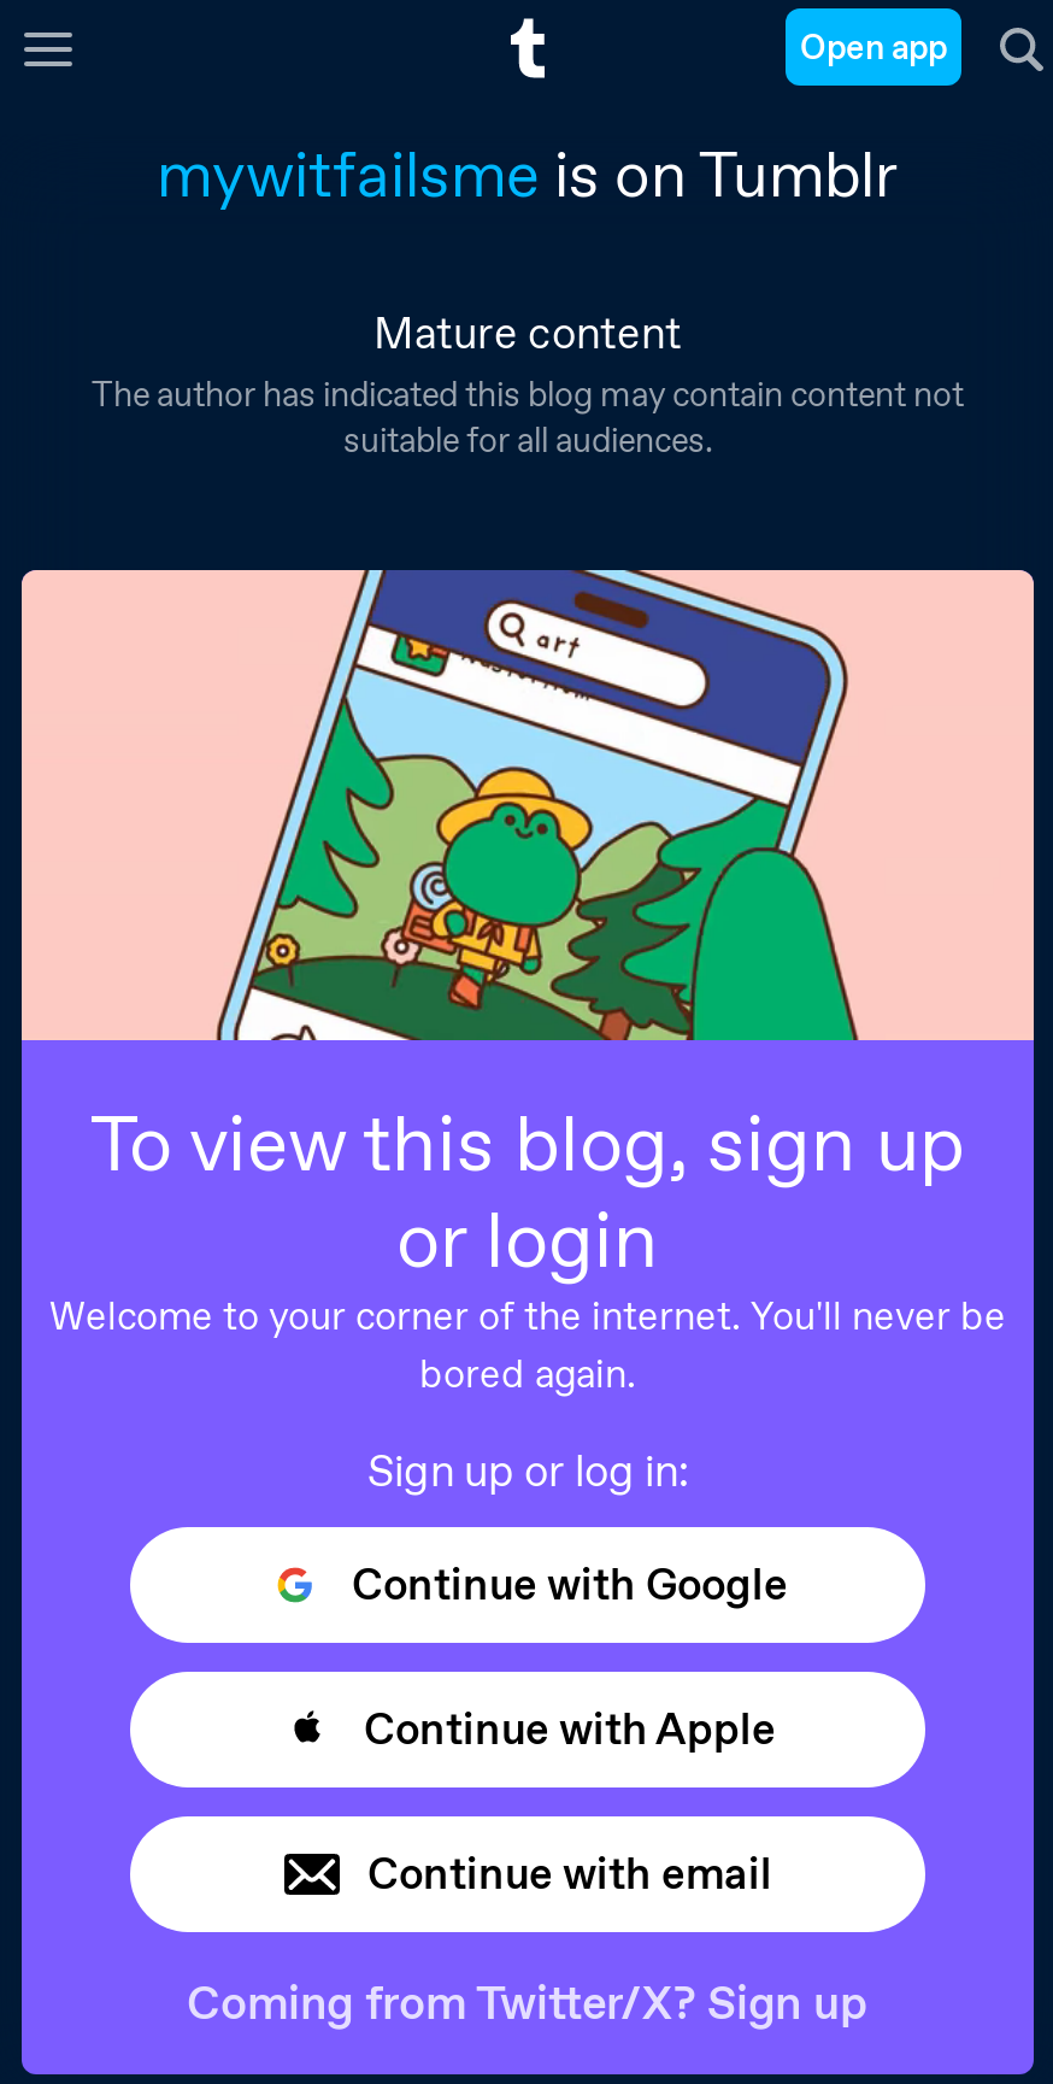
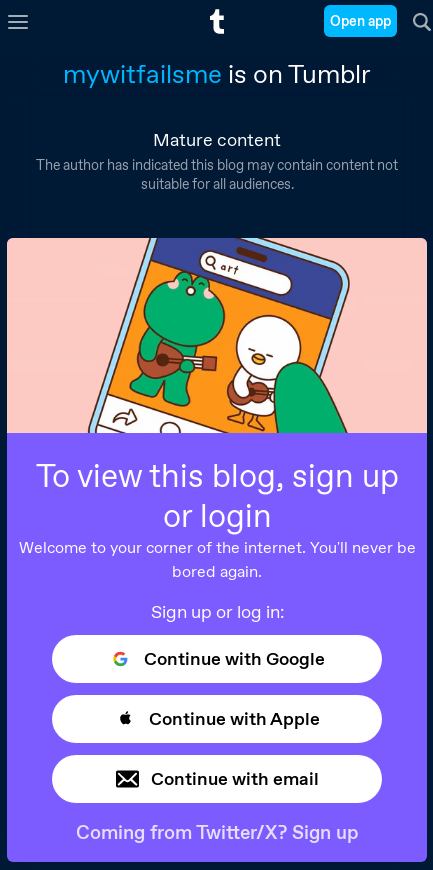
[243,626,860,1043] [image] -> [97,261,354,434] [image]

